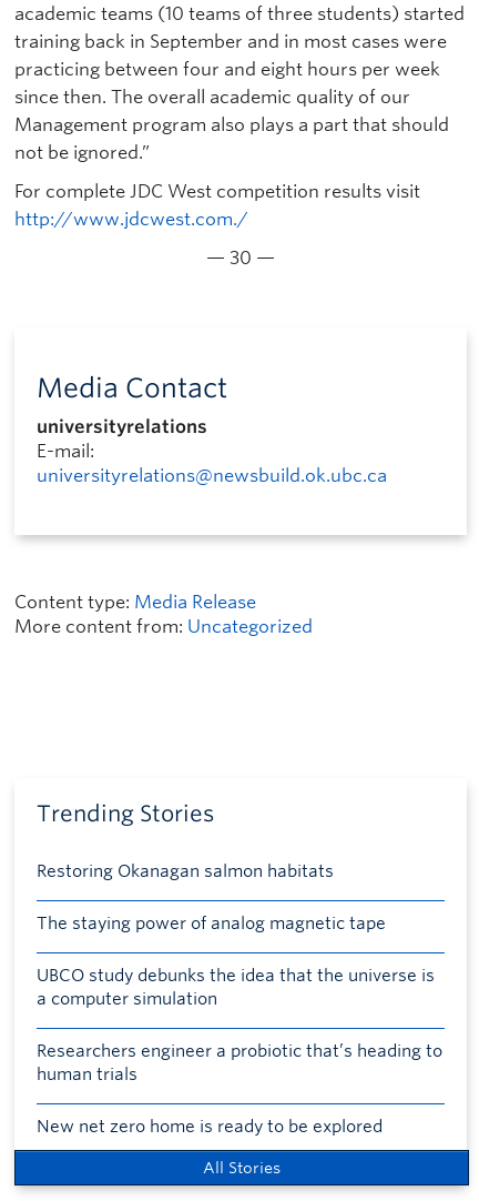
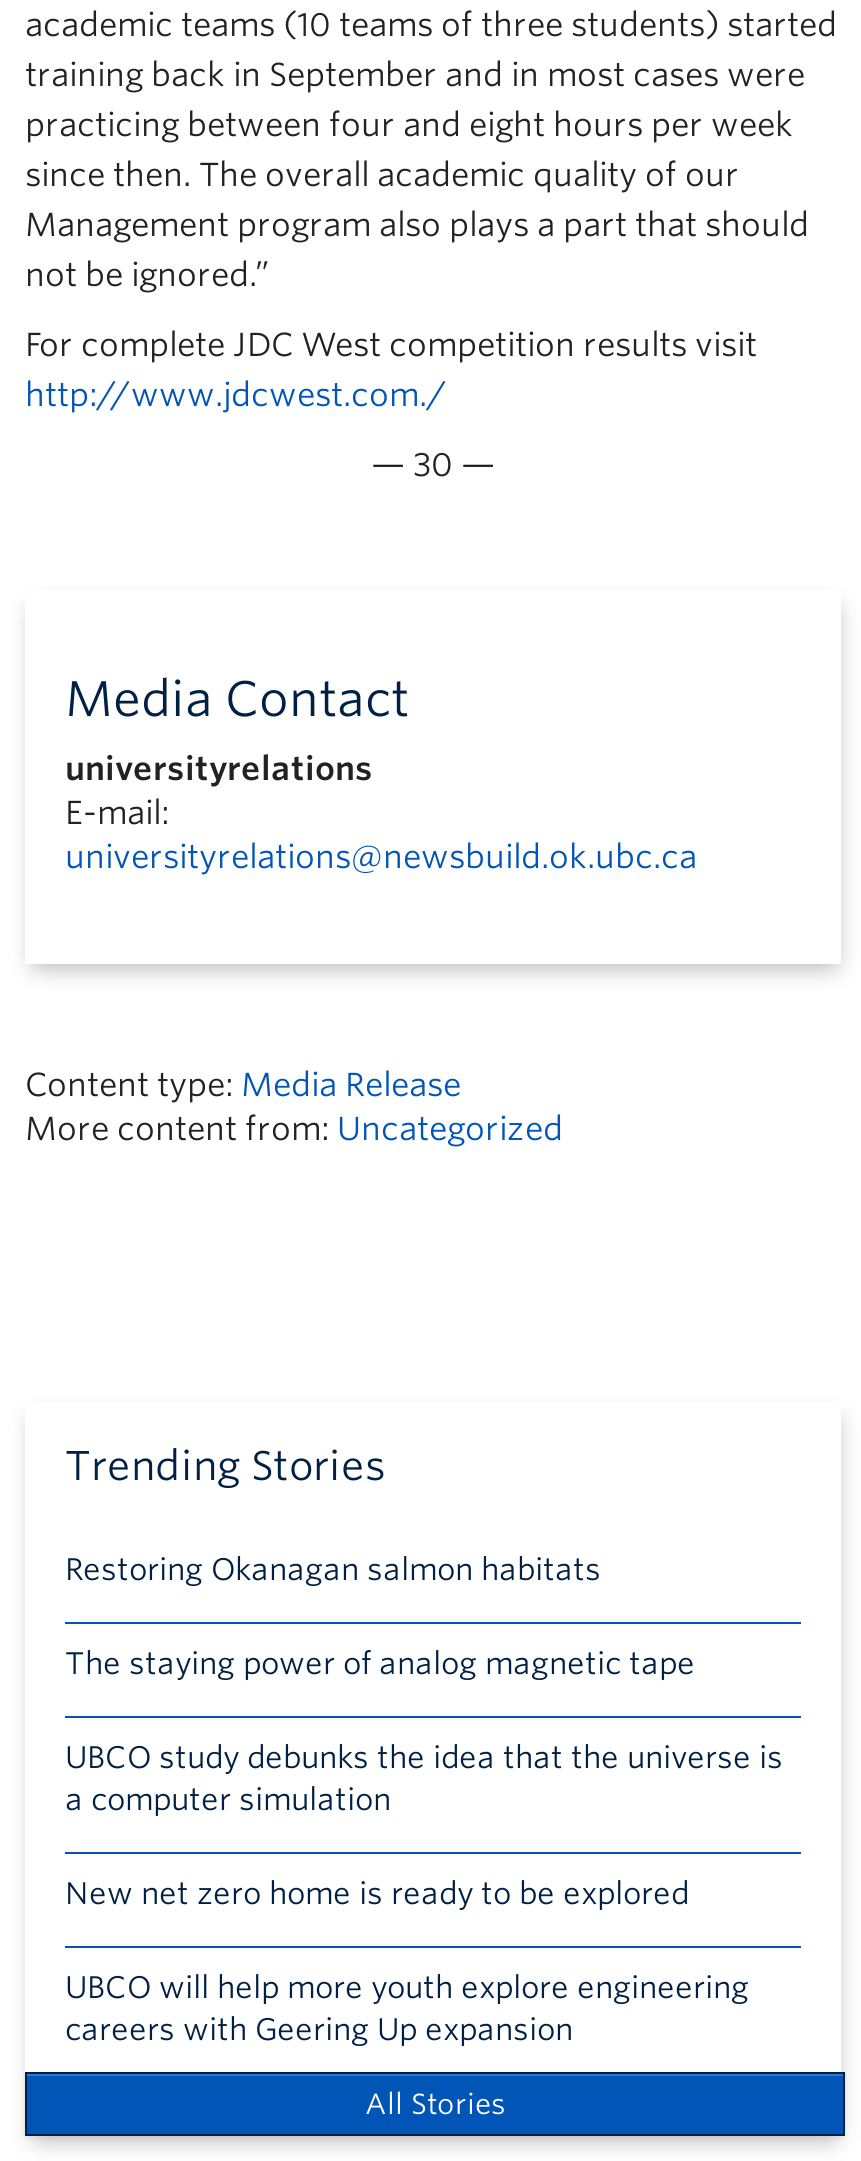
[37,1041,442,1084] Researchers engineer a probiotic that’s heading to | human trials -> none
moved [37,1117,383,1137] -> [65,1876,689,1912]: New net zero home is ready to be explored
none -> [65,1970,749,2048] UBCO will help more youth explore engineering | careers with Geering Up expansion

